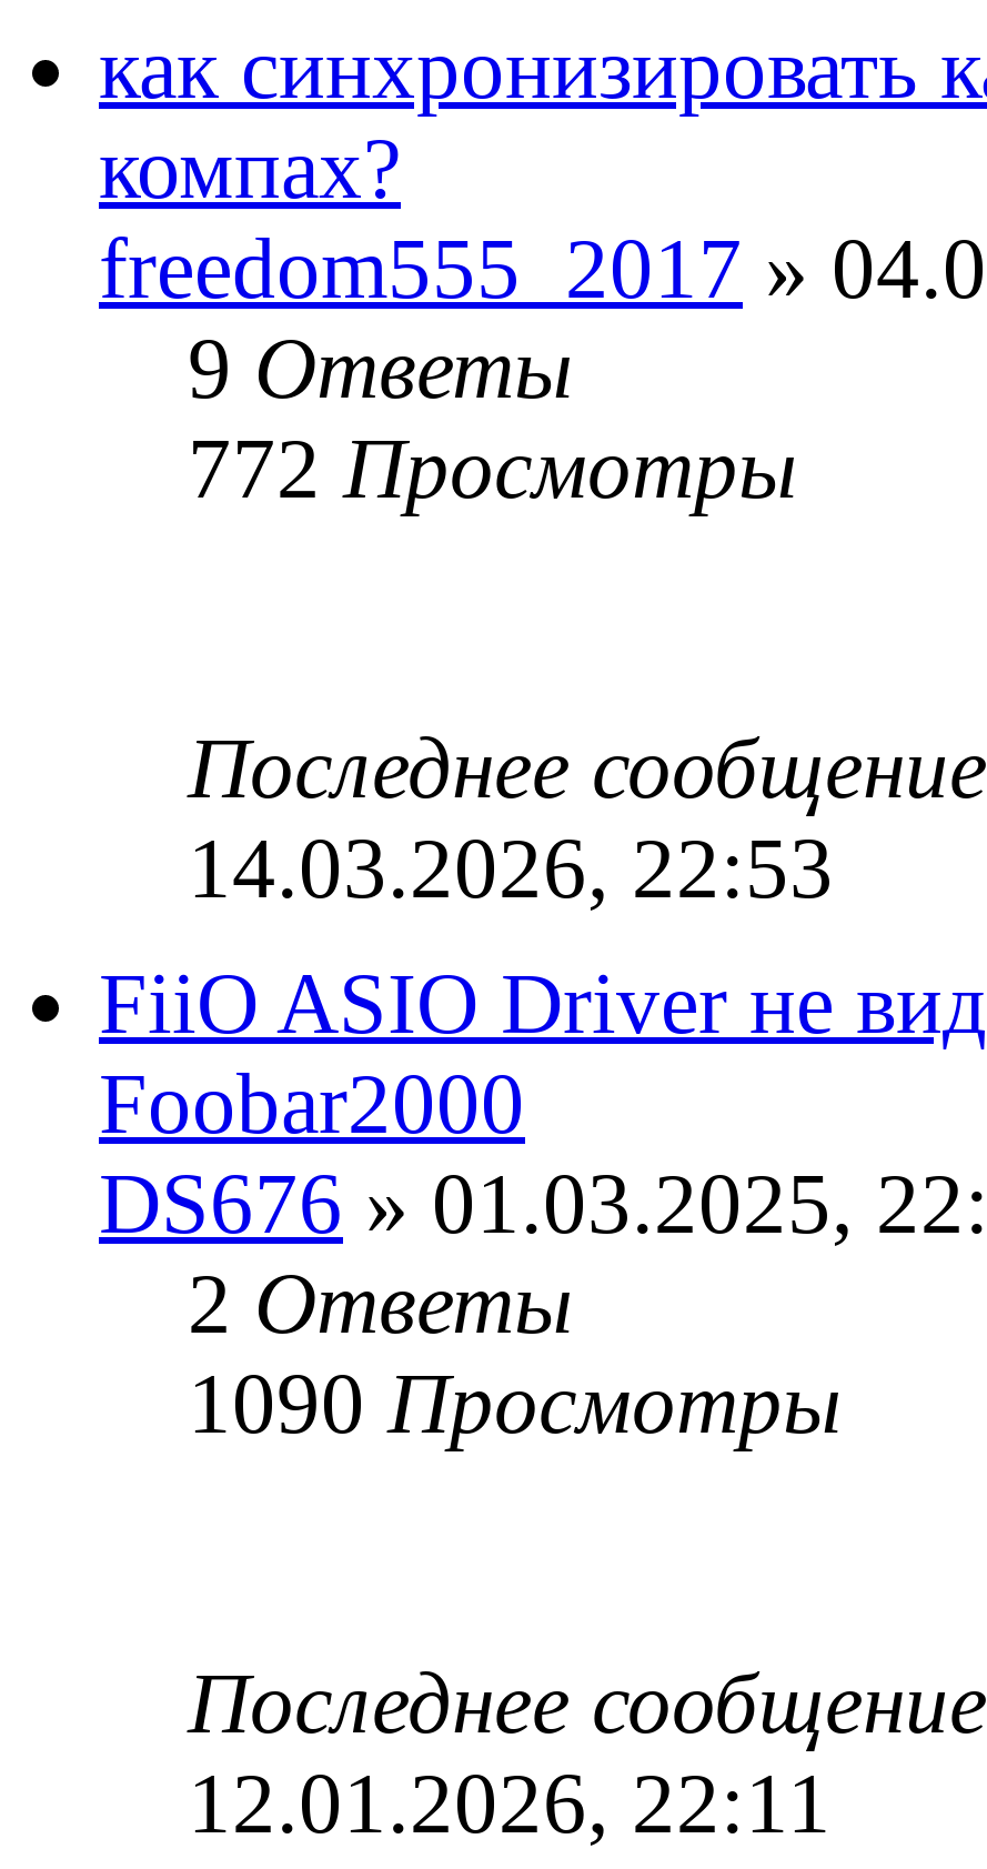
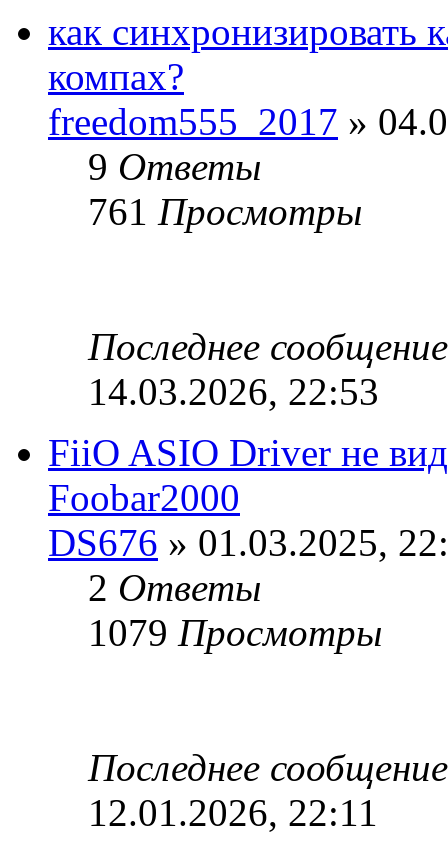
[188,420,796,515] 772 Просмотры -> [88,190,362,233] 761 Просмотры
[188,1355,840,1450] 1090 Просмотры -> [88,611,382,654] 1079 Просмотры

